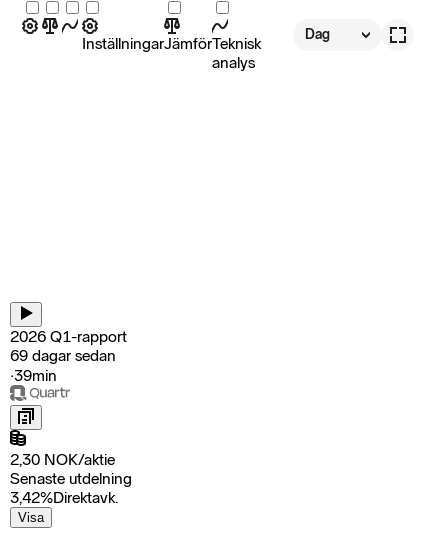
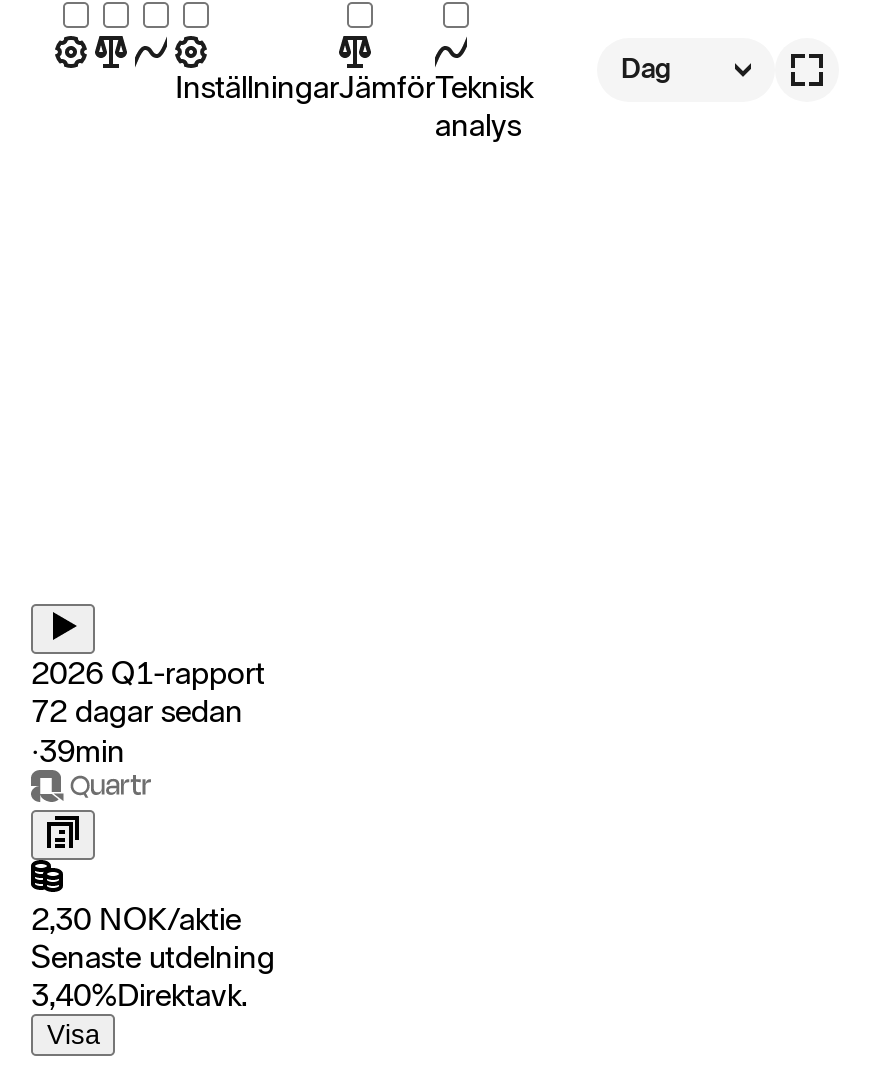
[10,346,116,365] 69 dagar sedan -> [31,692,243,730] 72 dagar sedan
[10,488,118,507] 3,42%Direktavk. -> [31,976,247,1014] 3,40%Direktavk.

